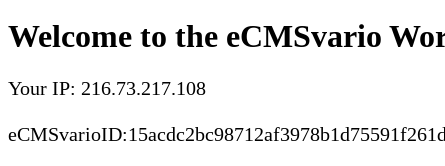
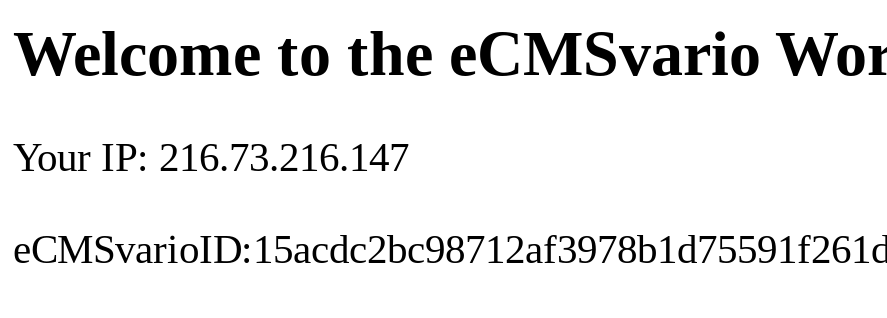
[8,77,206,99] Your IP: 216.73.217.108 -> [13,135,409,179] Your IP: 216.73.216.147

